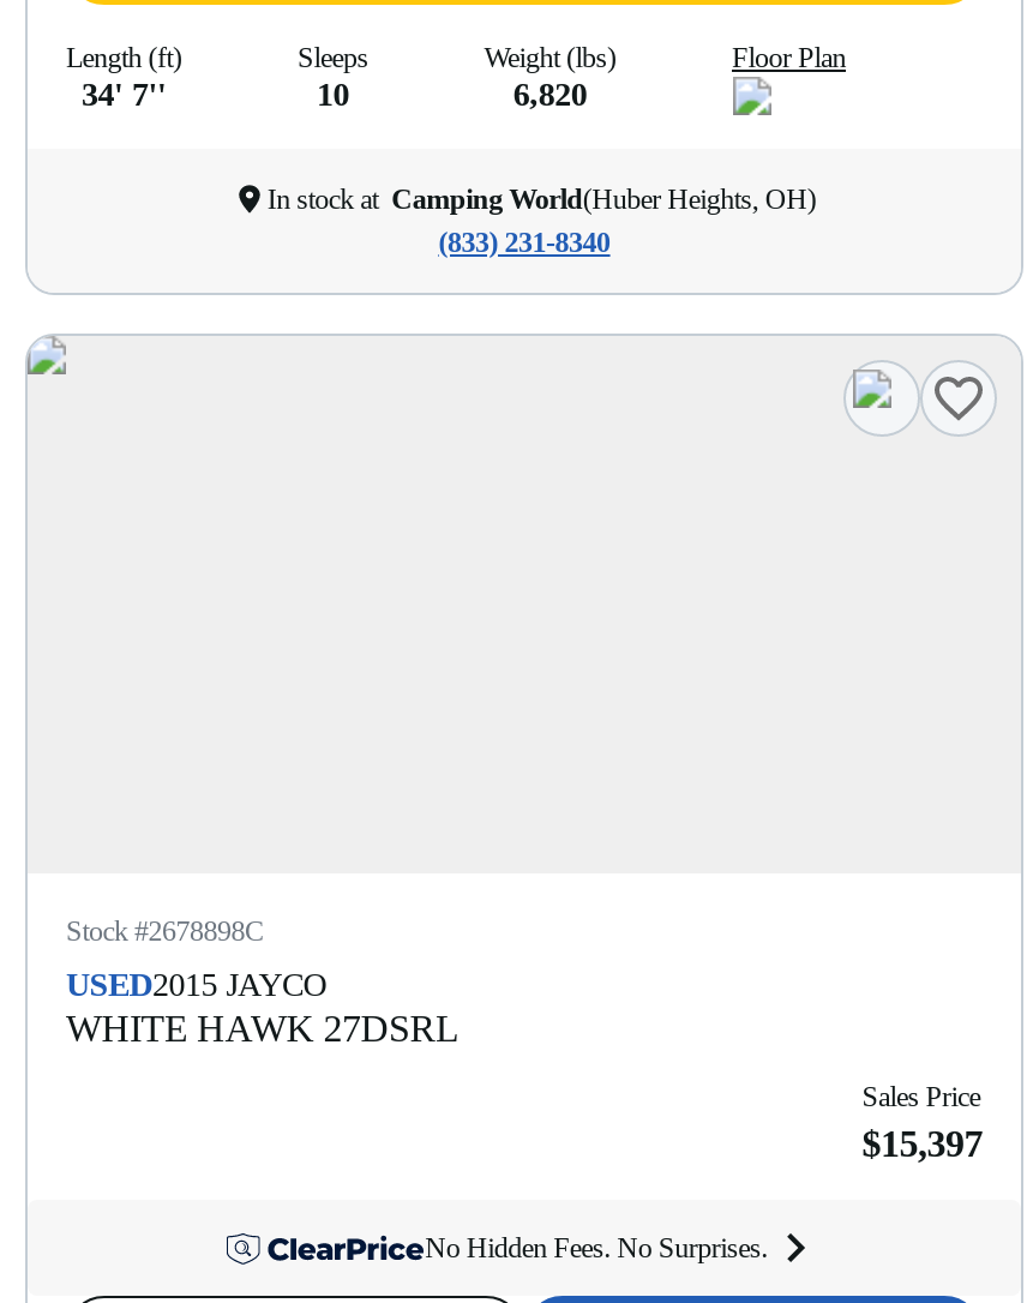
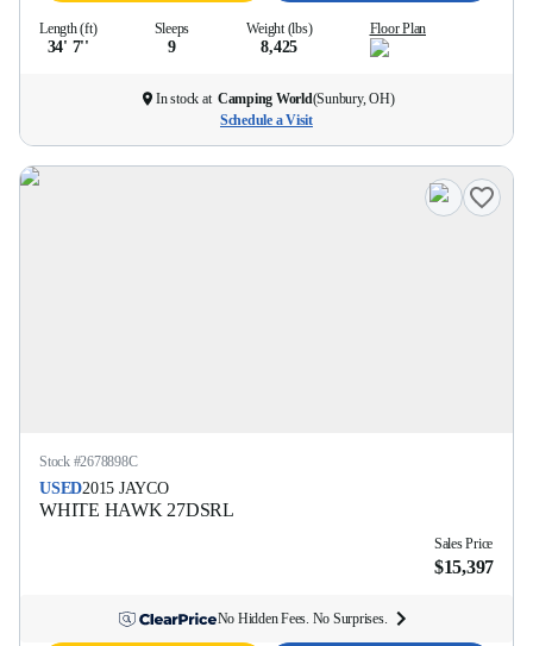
[317,77,349,113] 10 -> [168,38,176,56] 9
[513,77,587,113] 6,820 -> [261,38,298,56] 8,425
[267,182,816,259] In stock at Camping World(Huber Heights, OH) | (833) 231-8340 -> [156,90,394,128] In stock at Camping World(Sunbury, OH) | Schedule a Visit

